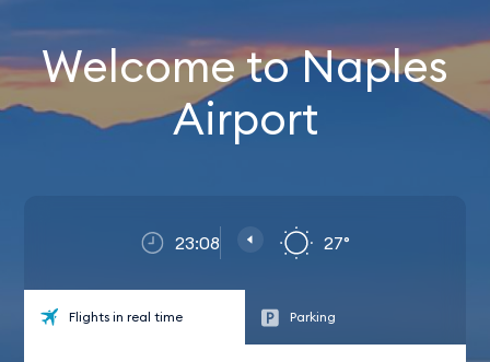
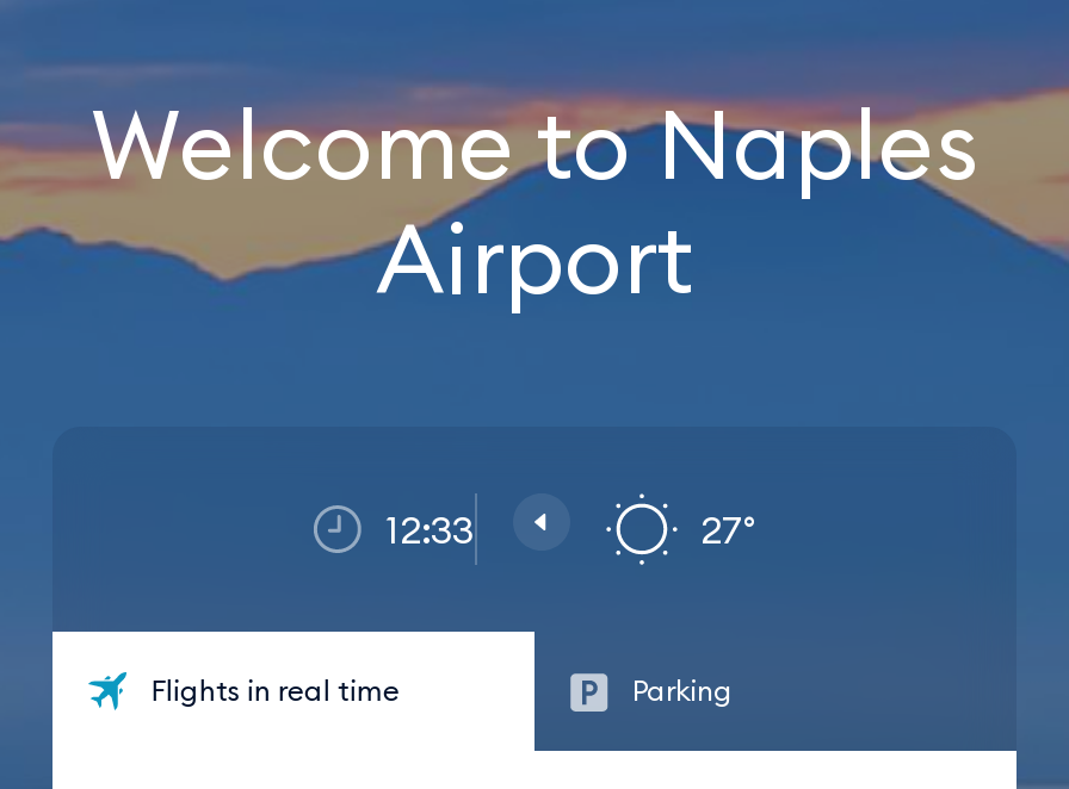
[174,232,219,254] 23:08 -> [385,506,474,554] 12:33

